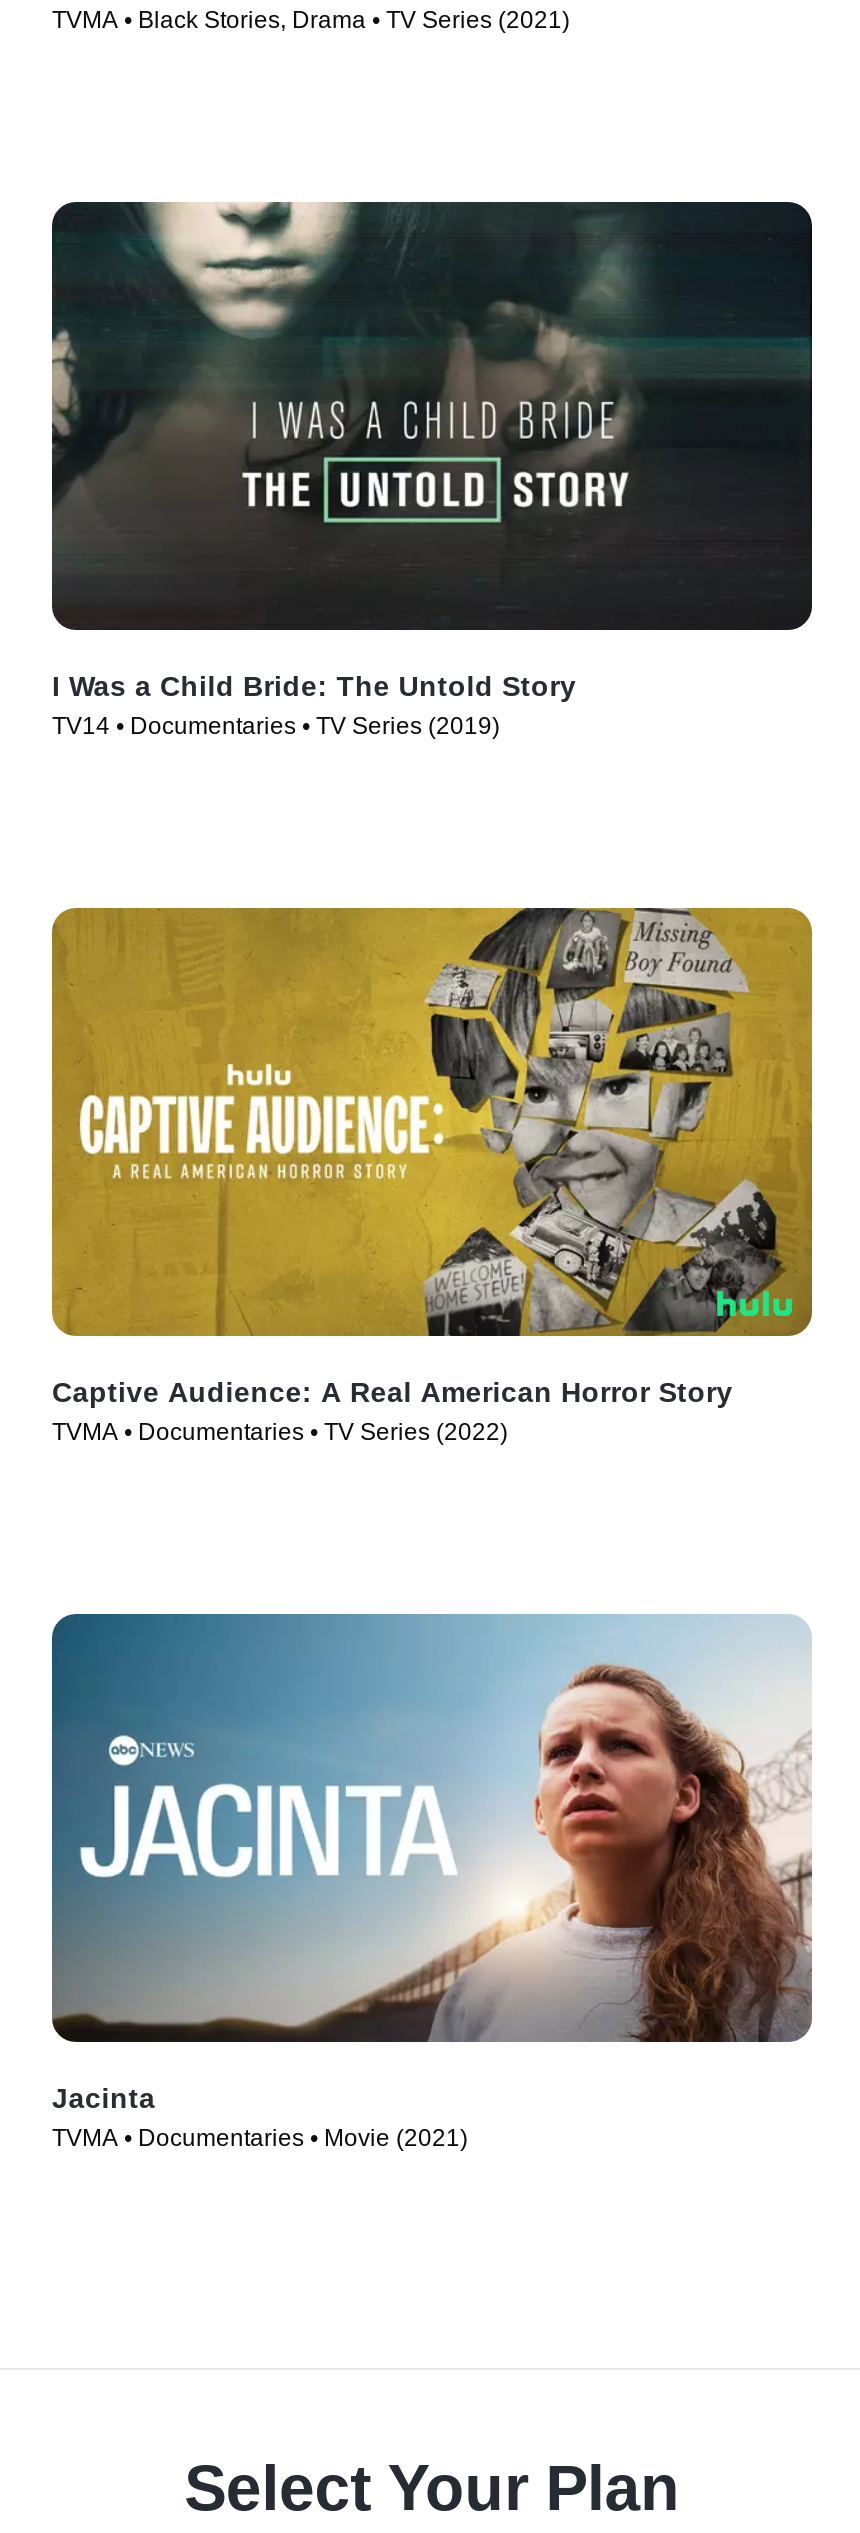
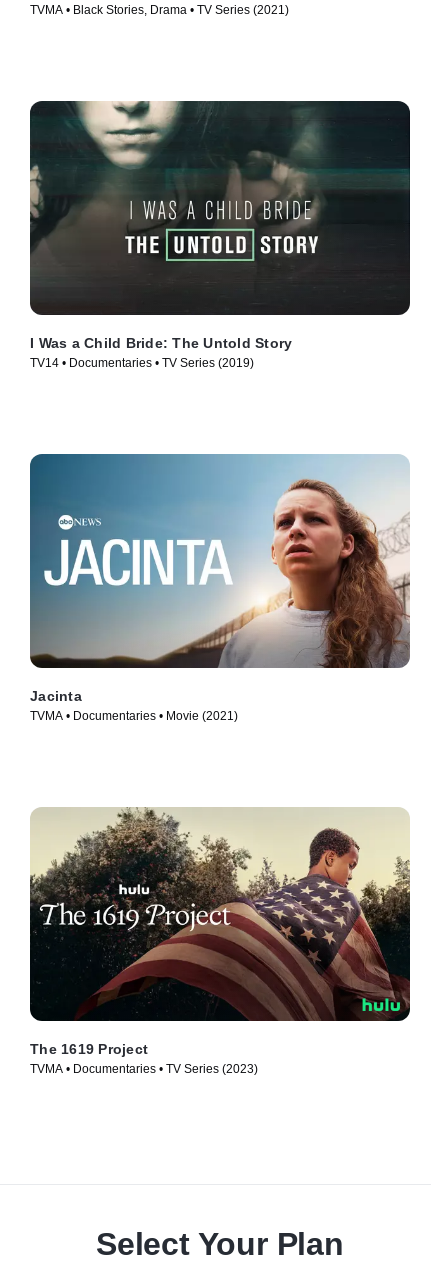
[50,906,814,1446] [image] | Captive Audience: A Real American Horror Story | TVMA • Documentaries • TV Series (2022) -> none
moved [52,1618,816,2151] -> [30,456,412,723]: [image] | Jacinta | TVMA • Documentaries • Movie (2021)
none -> [29,807,411,1076] [image] | The 1619 Project | TVMA • Documentaries • TV Series (2023)

